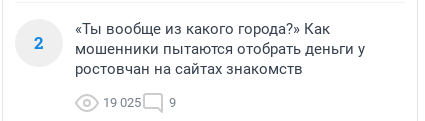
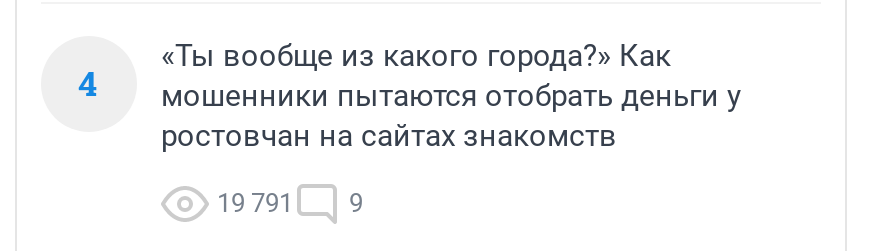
[34,31,365,58] 2 мошенники пытаются отобрать деньги у -> [78,61,741,115] 4 мошенники пытаются отобрать деньги у
[103,95,176,110] 19 025 9 -> [217,189,363,219] 19 791 9

